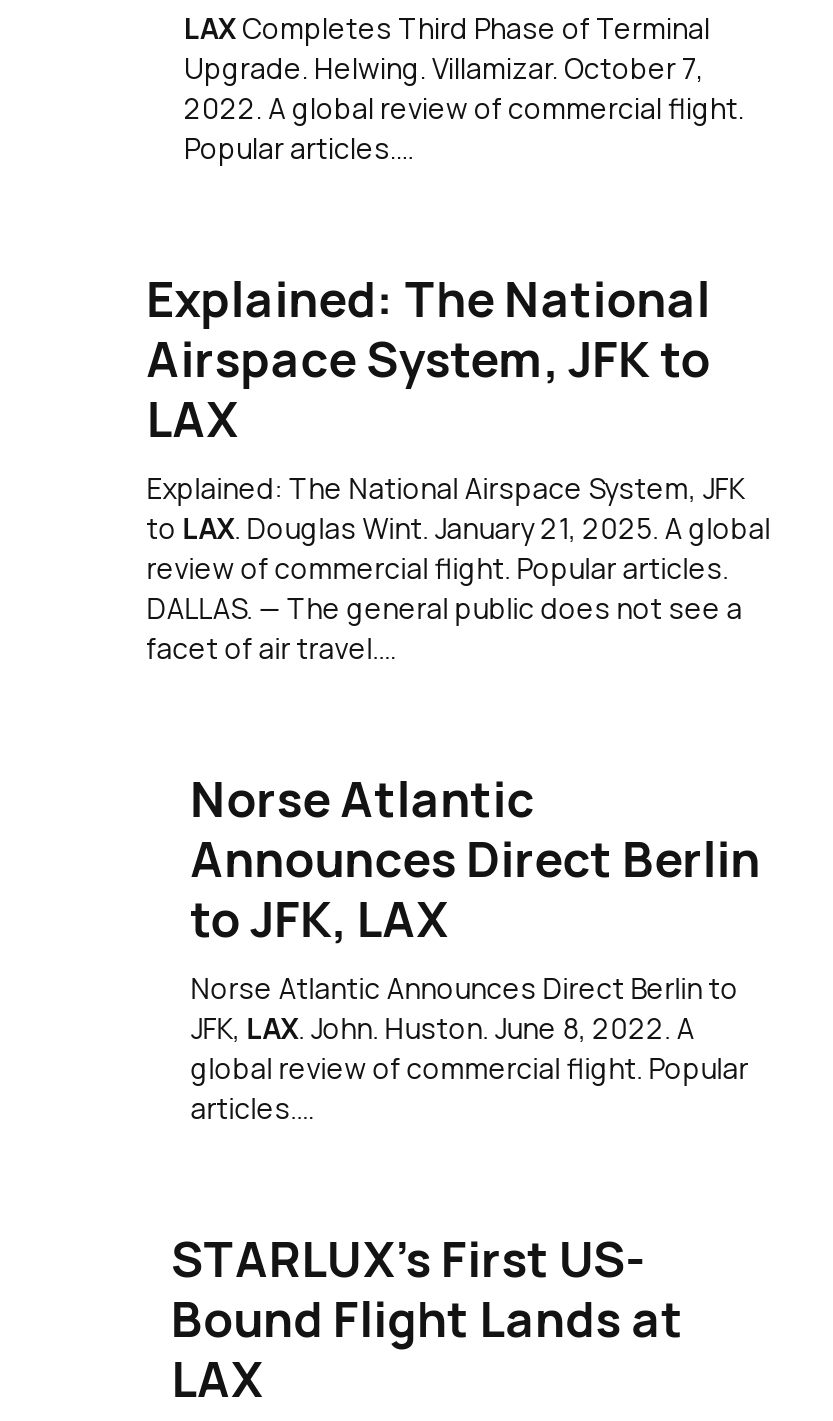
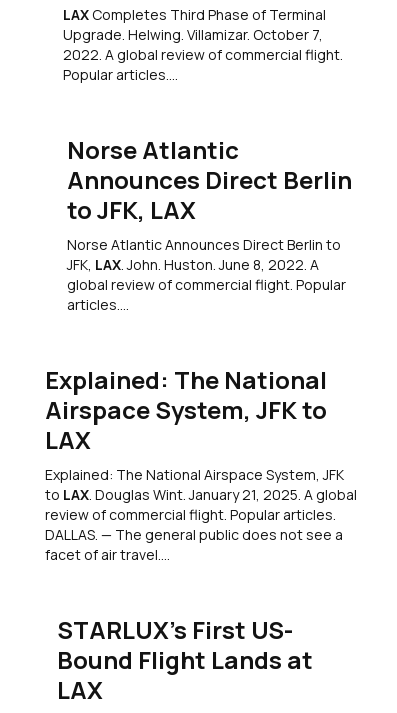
moved [146,266,770,668] -> [45,363,357,564]: Explained: The National | Airspace System, JFK to | LAX | Explained: The National Airspace System, JFK | to LAX. Douglas Wint. January 21, 2025. A global | review of commercial flight. Popular articles. | DALLAS. — The general public does not see a | facet of air travel.…
moved [191,766,761,1128] -> [67,133,352,314]: Norse Atlantic | Announces Direct Berlin | to JFK, LAX | Norse Atlantic Announces Direct Berlin to | JFK, LAX. John. Huston. June 8, 2022. A | global review of commercial flight. Popular | articles.…

